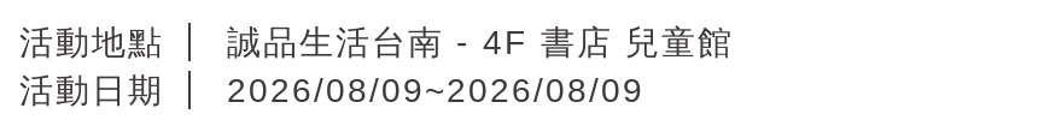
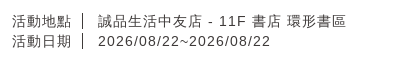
[227,23,734,61] 誠品生活台南 - 4F 書店 兒童館 -> [98,13,347,29] 誠品生活中友店 - 11F 書店 環形書區
[19,71,644,109] 活動日期 2026/08/09~2026/08/09 -> [12,33,271,49] 活動日期 2026/08/22~2026/08/22

